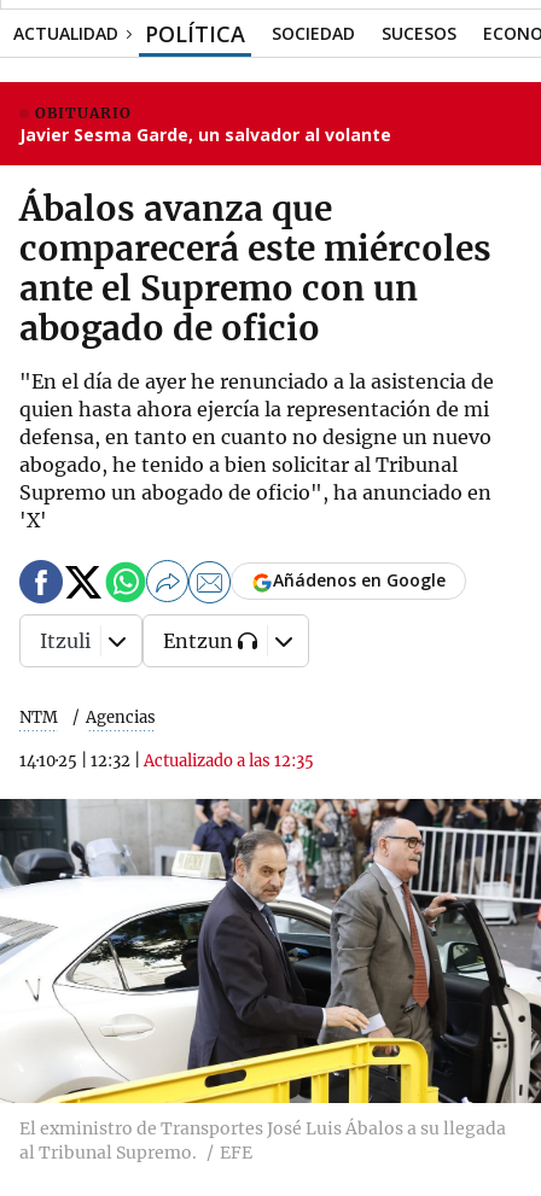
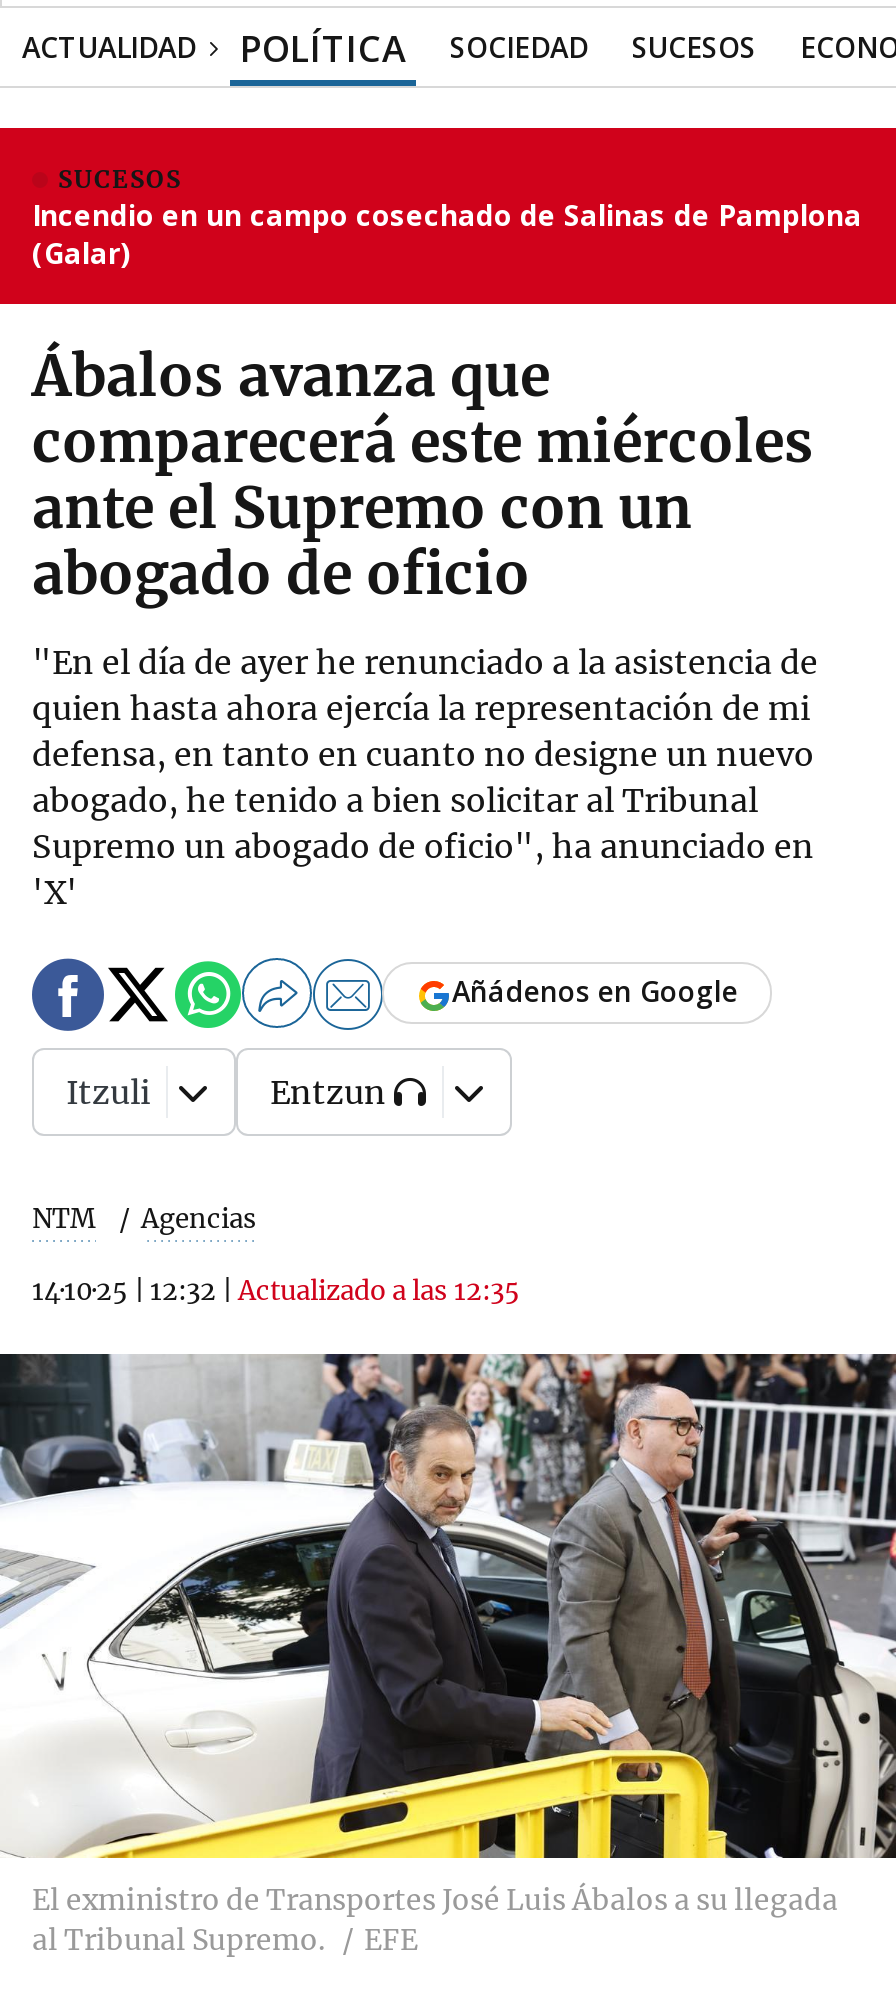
[19,104,391,146] OBITUARIO | Javier Sesma Garde, un salvador al volante -> [32,164,862,272] SUCESOS | Incendio en un campo cosechado de Salinas de Pamplona | (Galar)

